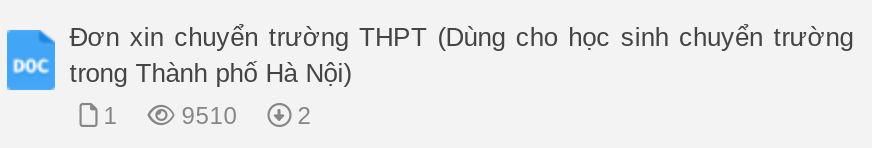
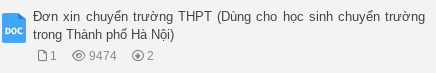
[181,102,237,130] 9510 -> [89,49,117,63] 9474

